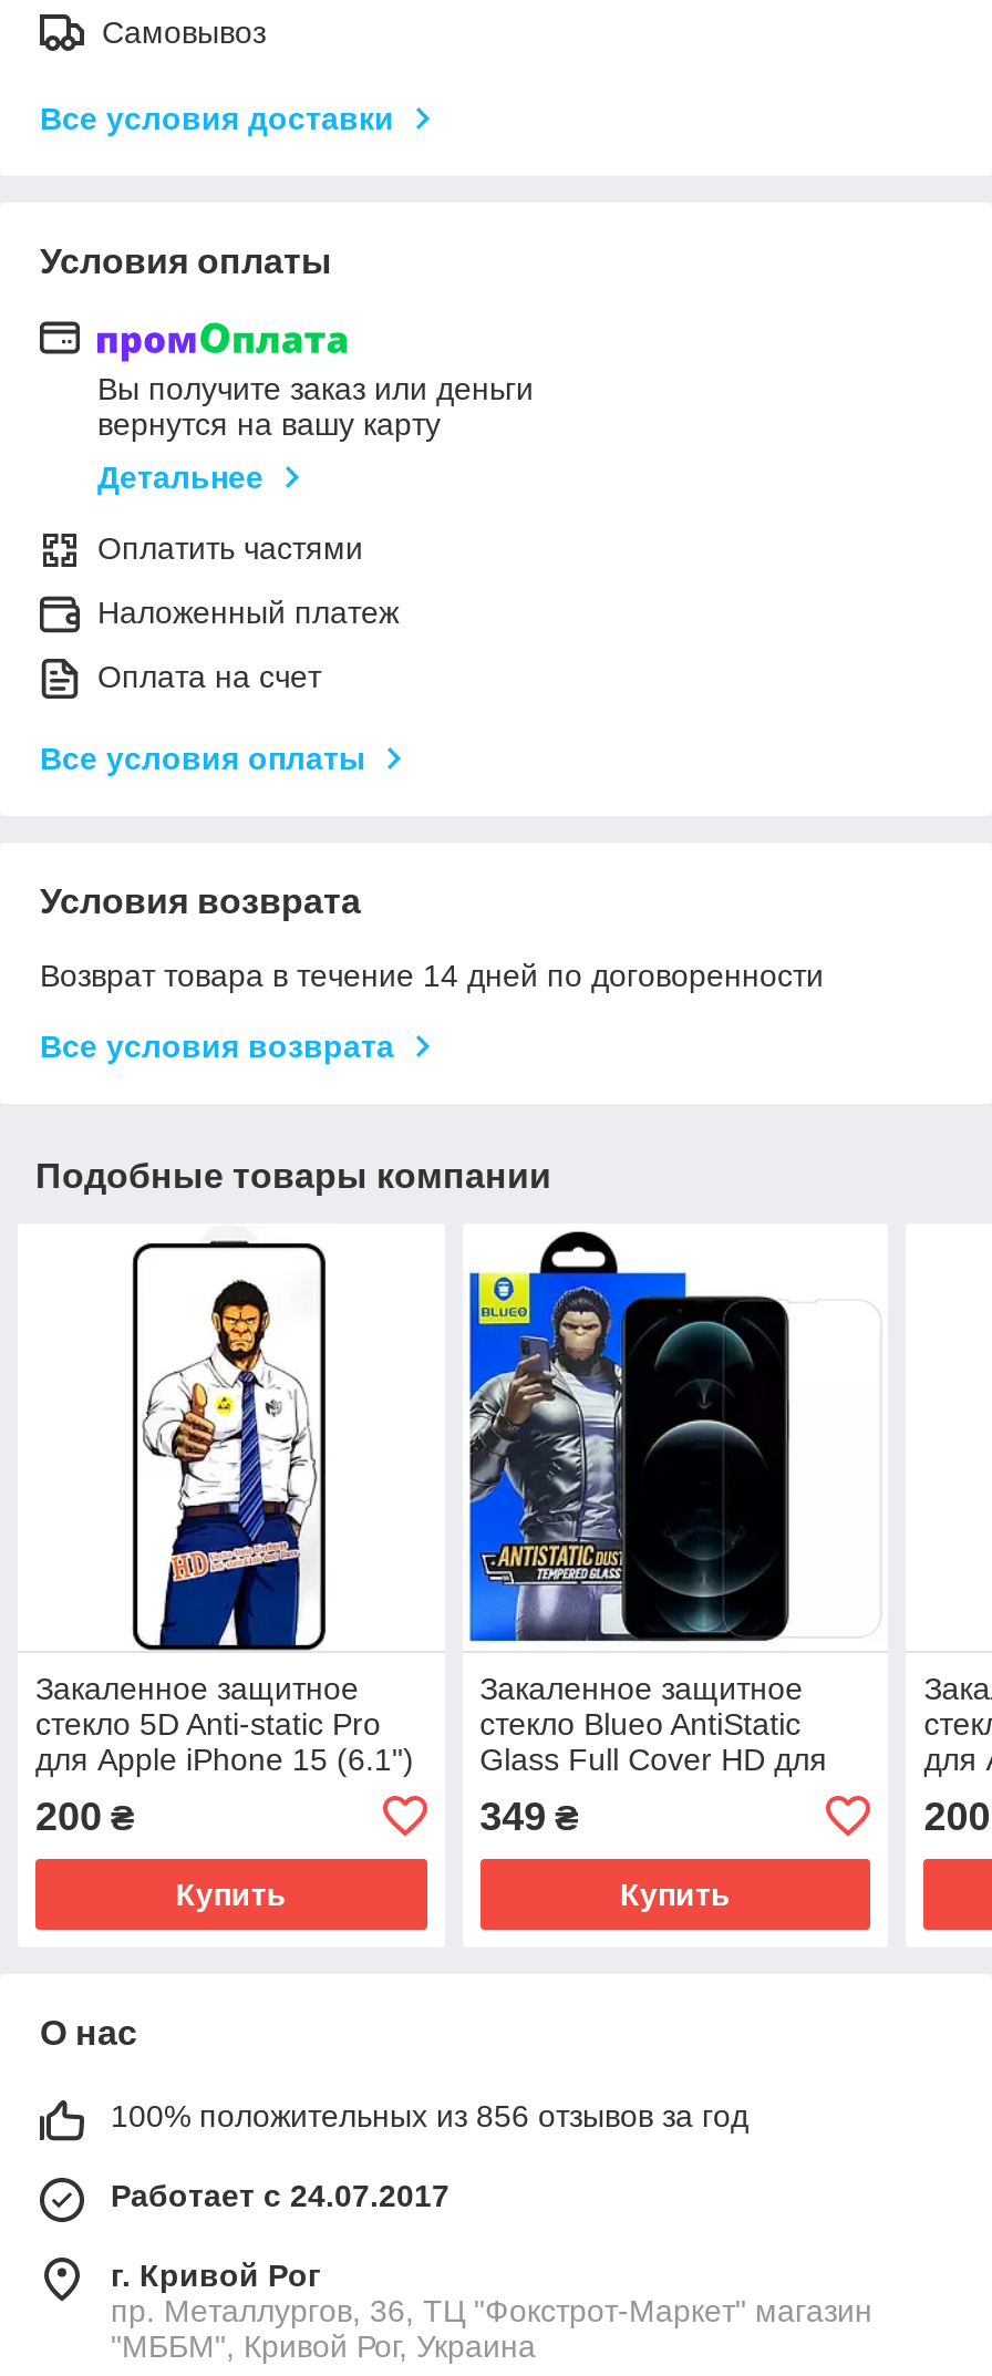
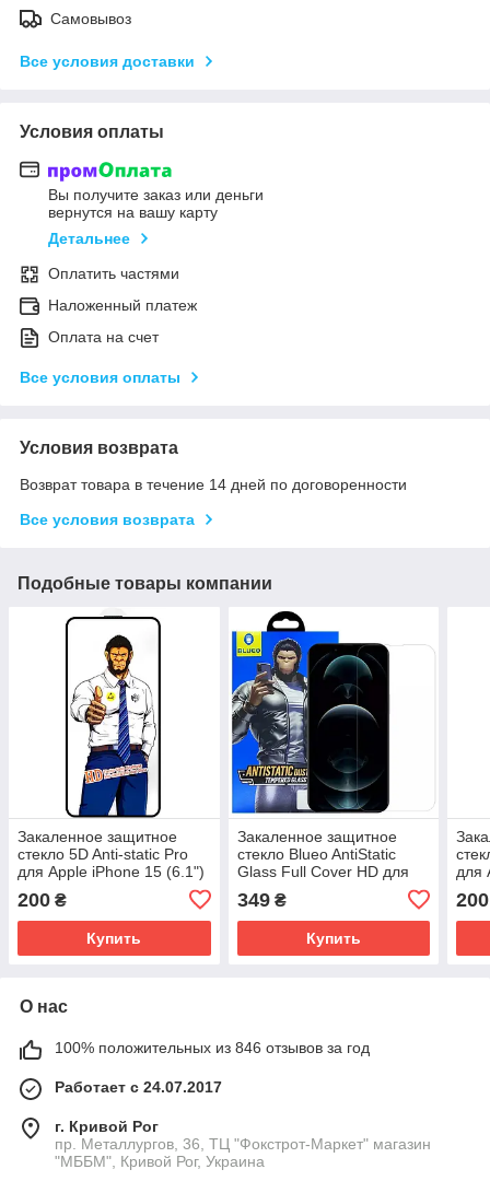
[111,2098,748,2133] 100% положительных из 856 отзывов за год -> [55,1039,370,1056] 100% положительных из 846 отзывов за год

